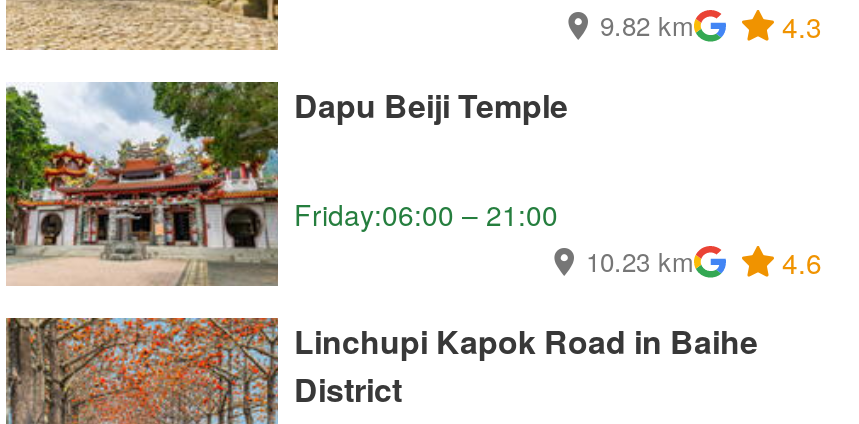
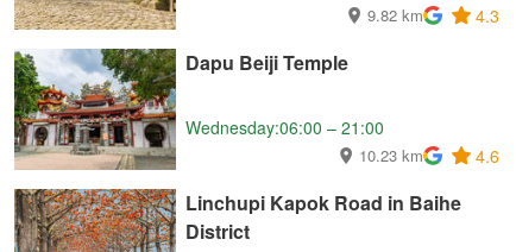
[294,193,558,233] Friday:06:00 – 21:00 -> [185,115,384,138] Wednesday:06:00 – 21:00

